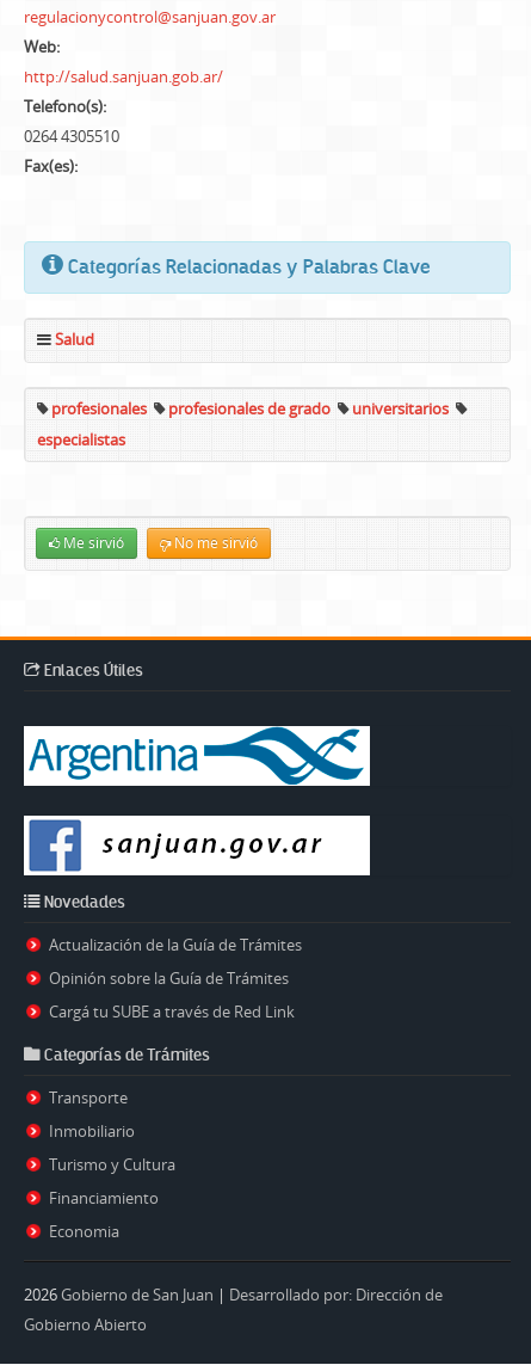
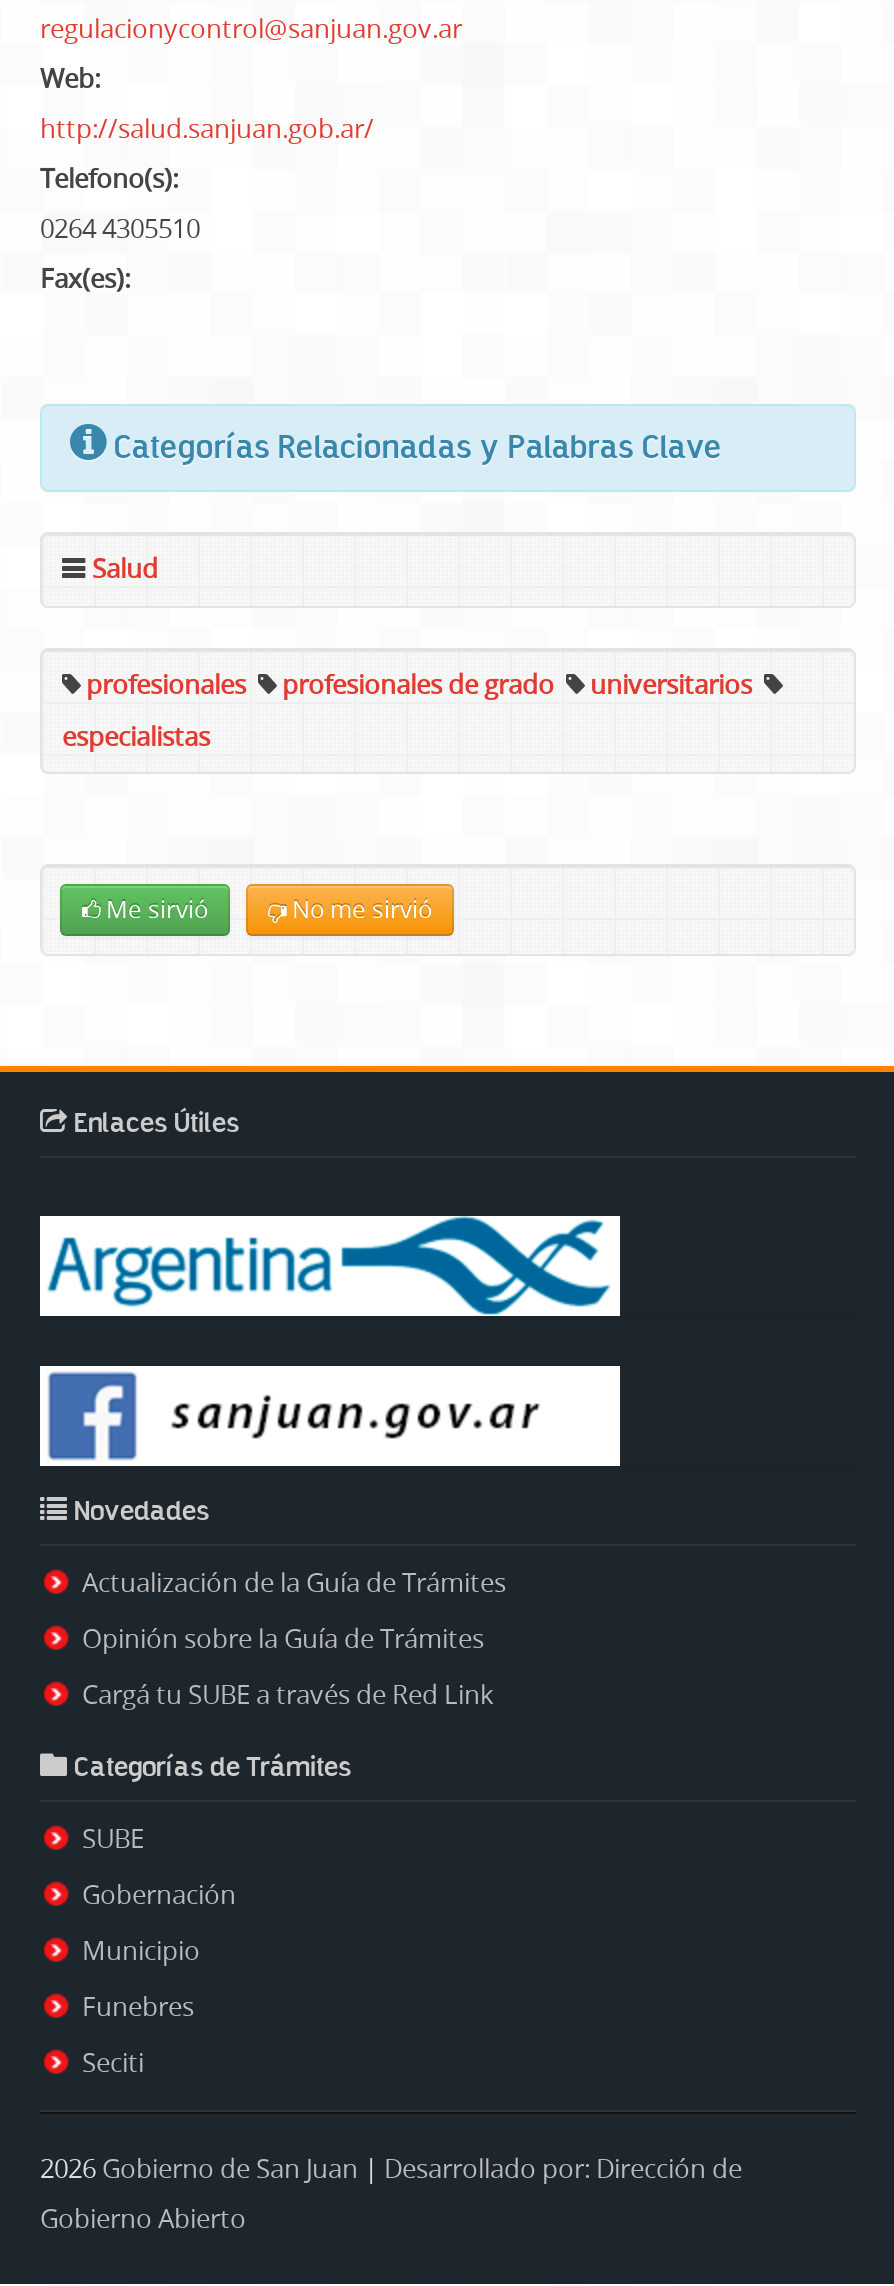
[49,1087,128,1108] Transporte -> [82,1820,144,1856] SUBE
[49,1120,135,1142] Inmobiliario -> [82,1876,236,1912] Gobernación
[49,1154,175,1175] Turismo y Cultura -> [82,1932,200,1968] Municipio
[49,1187,159,1209] Financiamiento -> [82,1988,194,2024] Funebres
[49,1220,119,1242] Economia -> [82,2044,144,2080] Seciti

